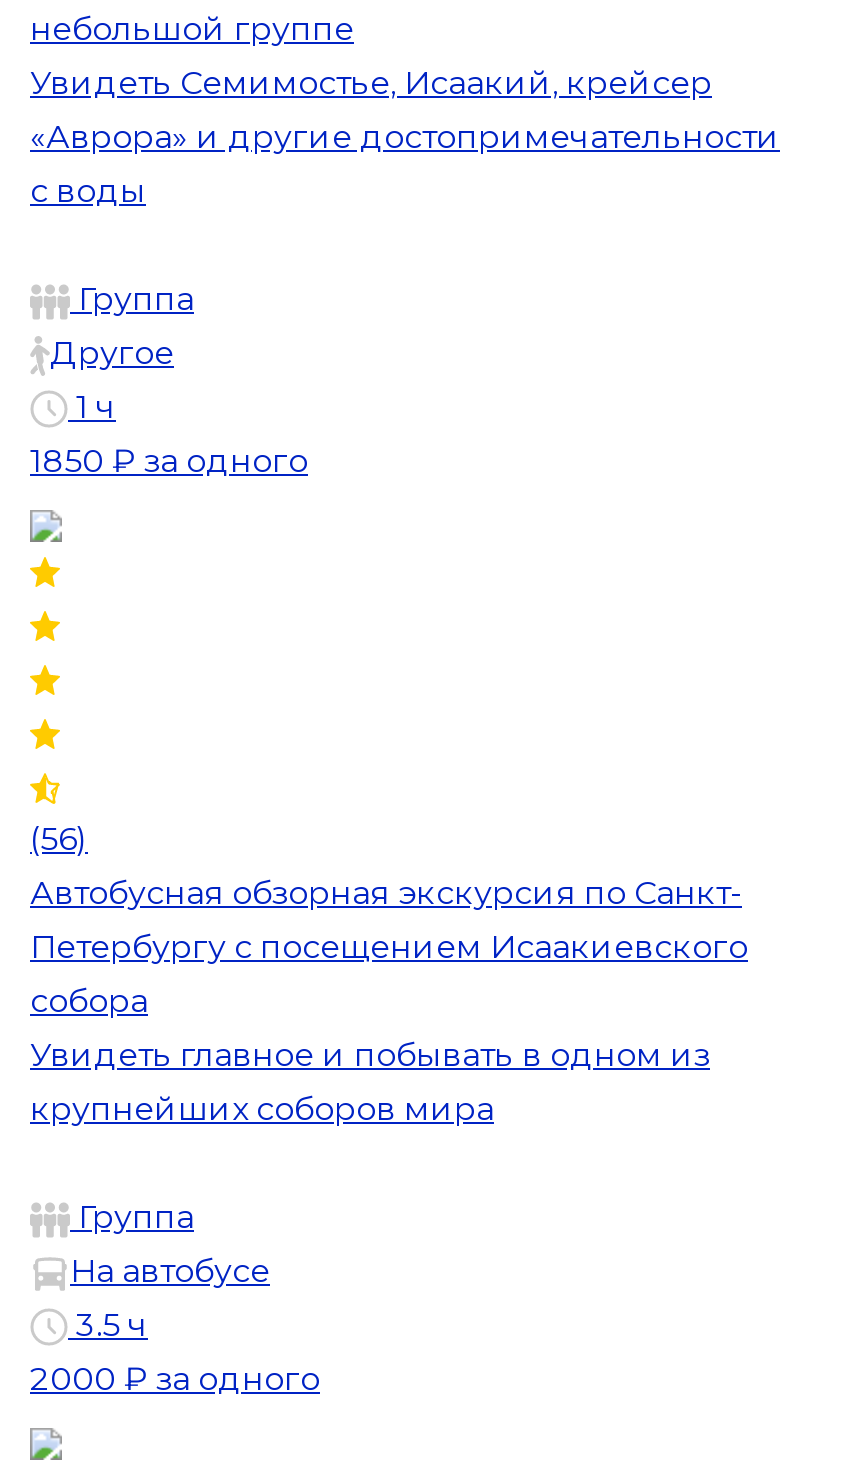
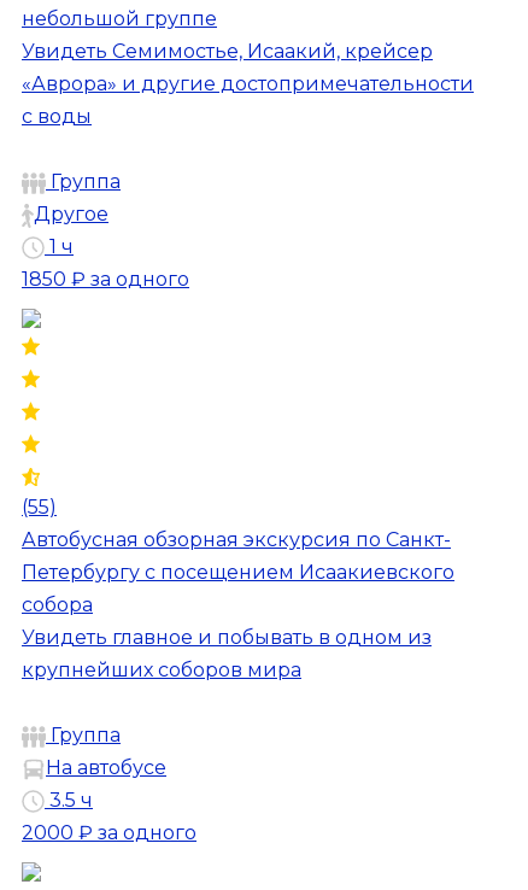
[30,819,88,857] (56) -> [22,495,57,518] (55)

